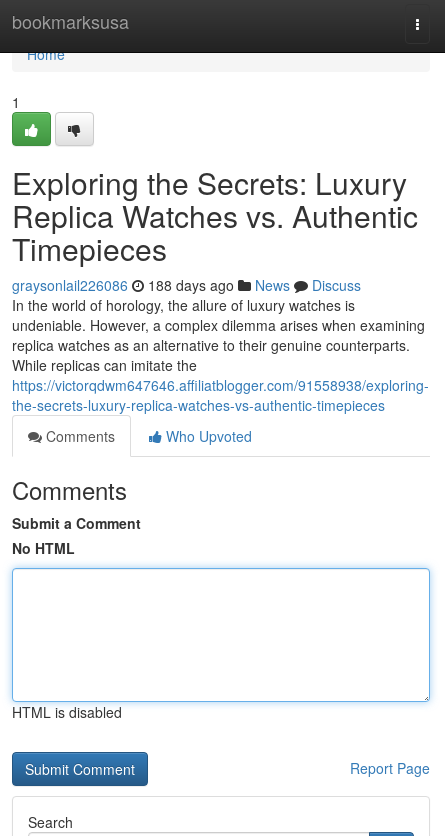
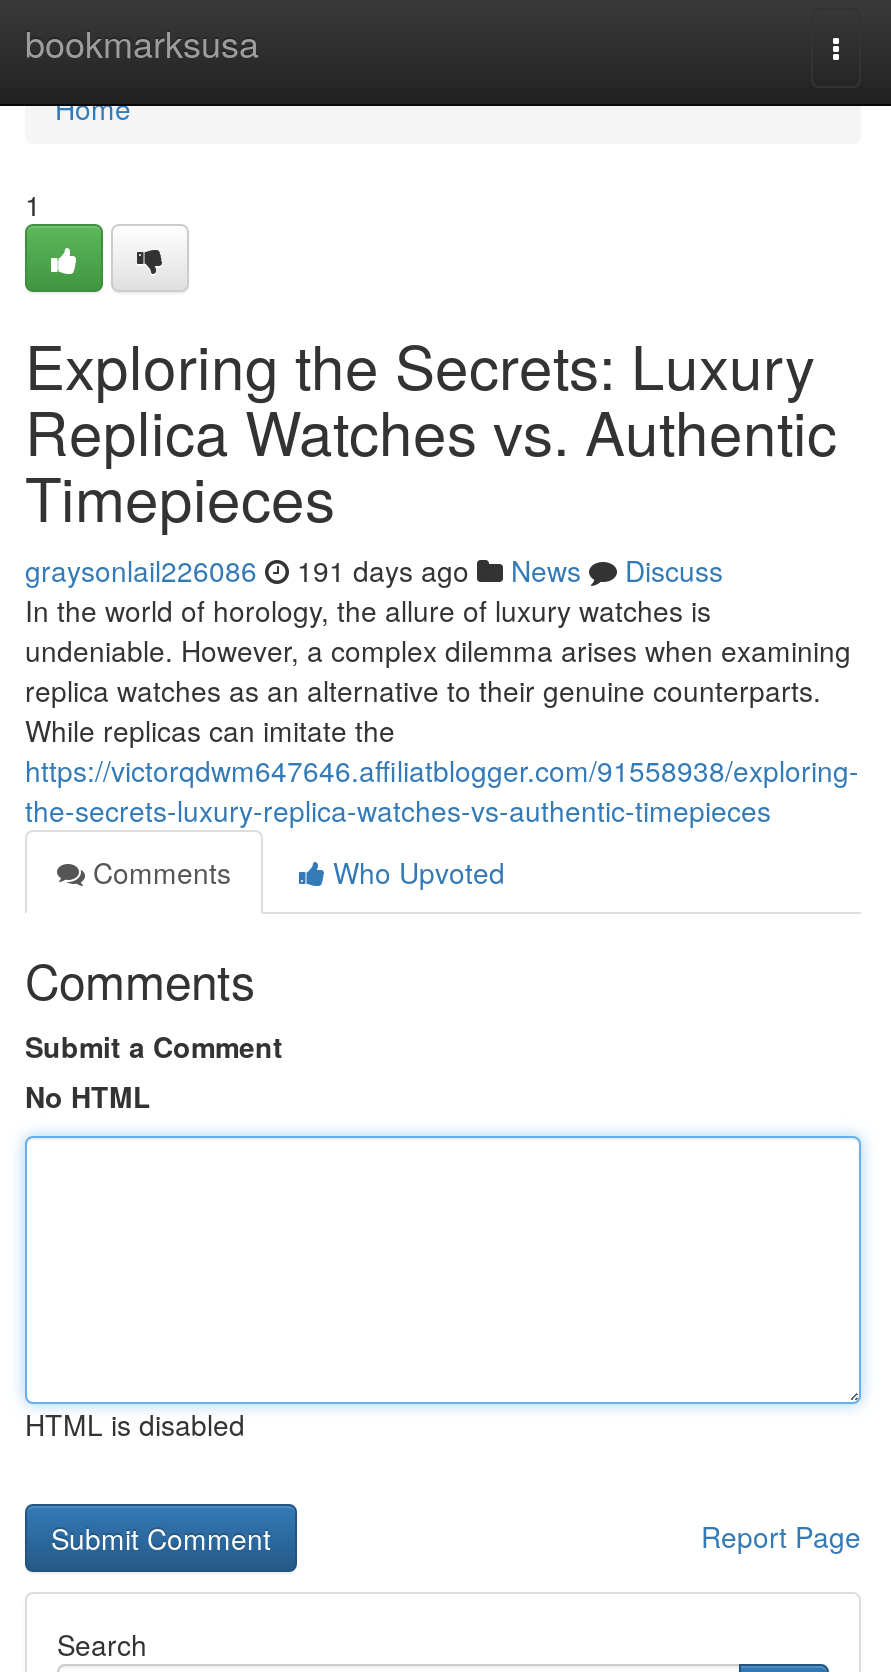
[12,275,361,295] graysonlail226086 188 days ago News Discuss -> [25,550,723,590] graysonlail226086 191 days ago News Discuss

